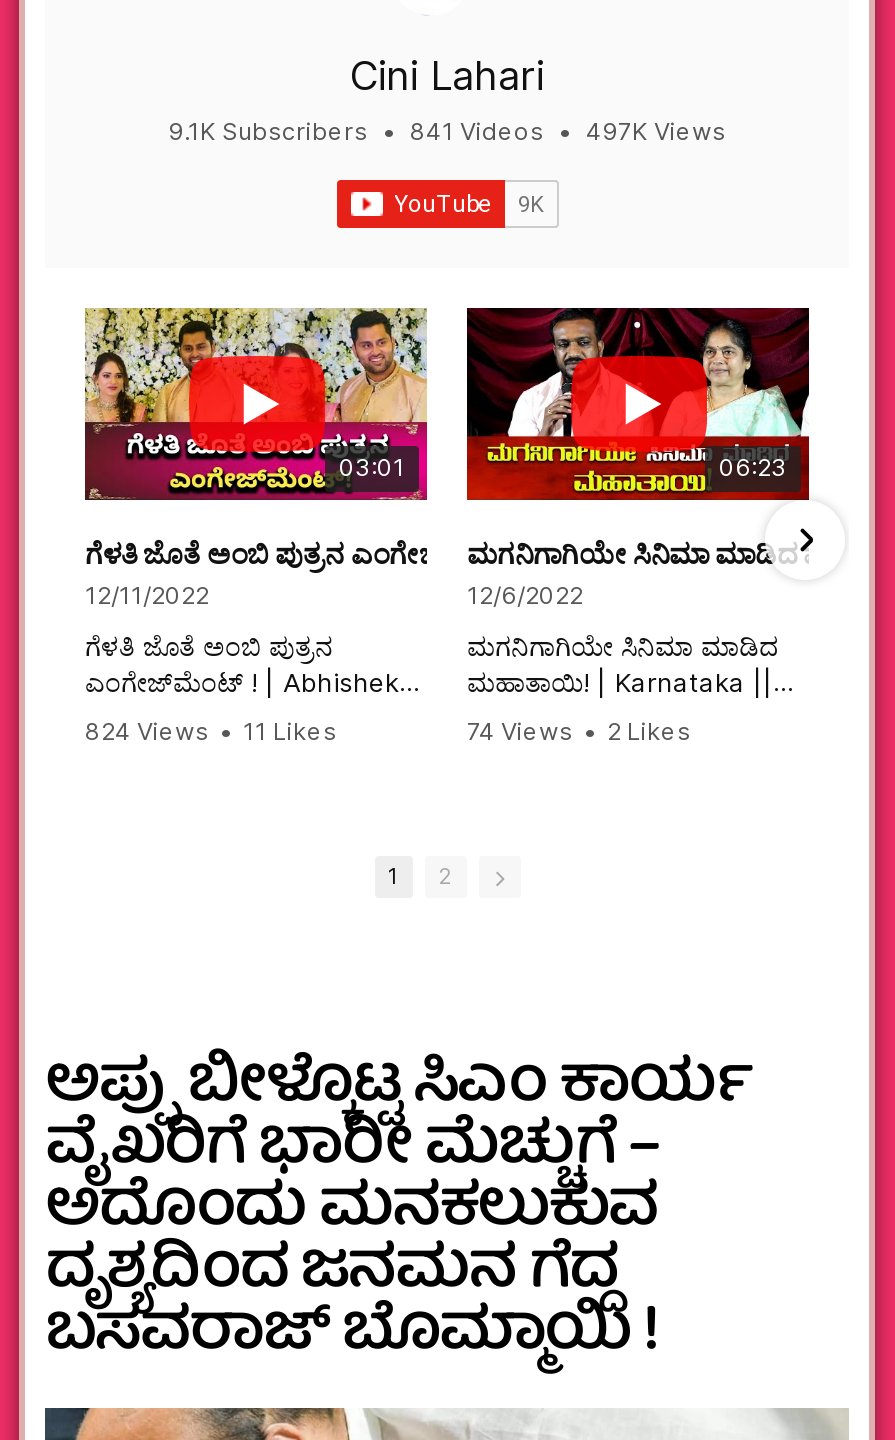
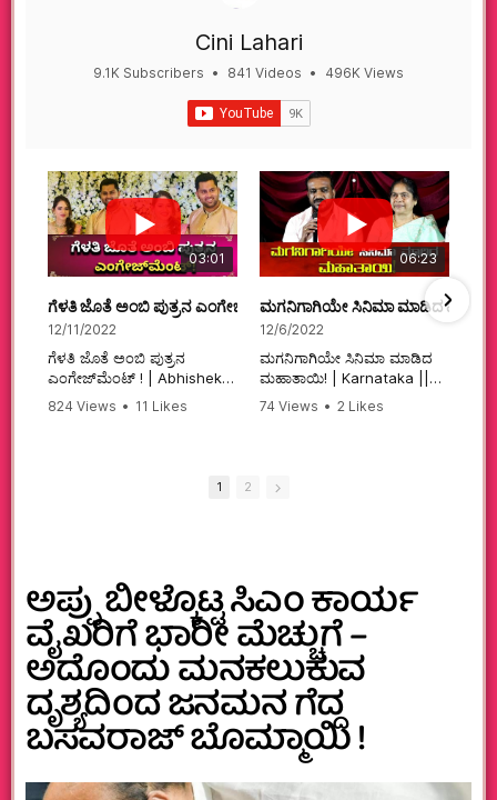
[168,116,726,146] 9.1K Subscribers • 841 Videos • 497K Views -> [93,64,404,81] 9.1K Subscribers • 841 Videos • 496K Views

